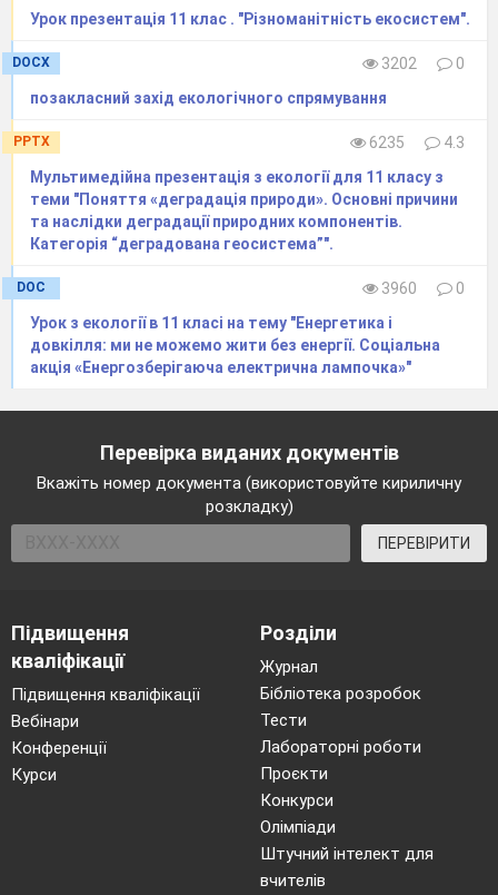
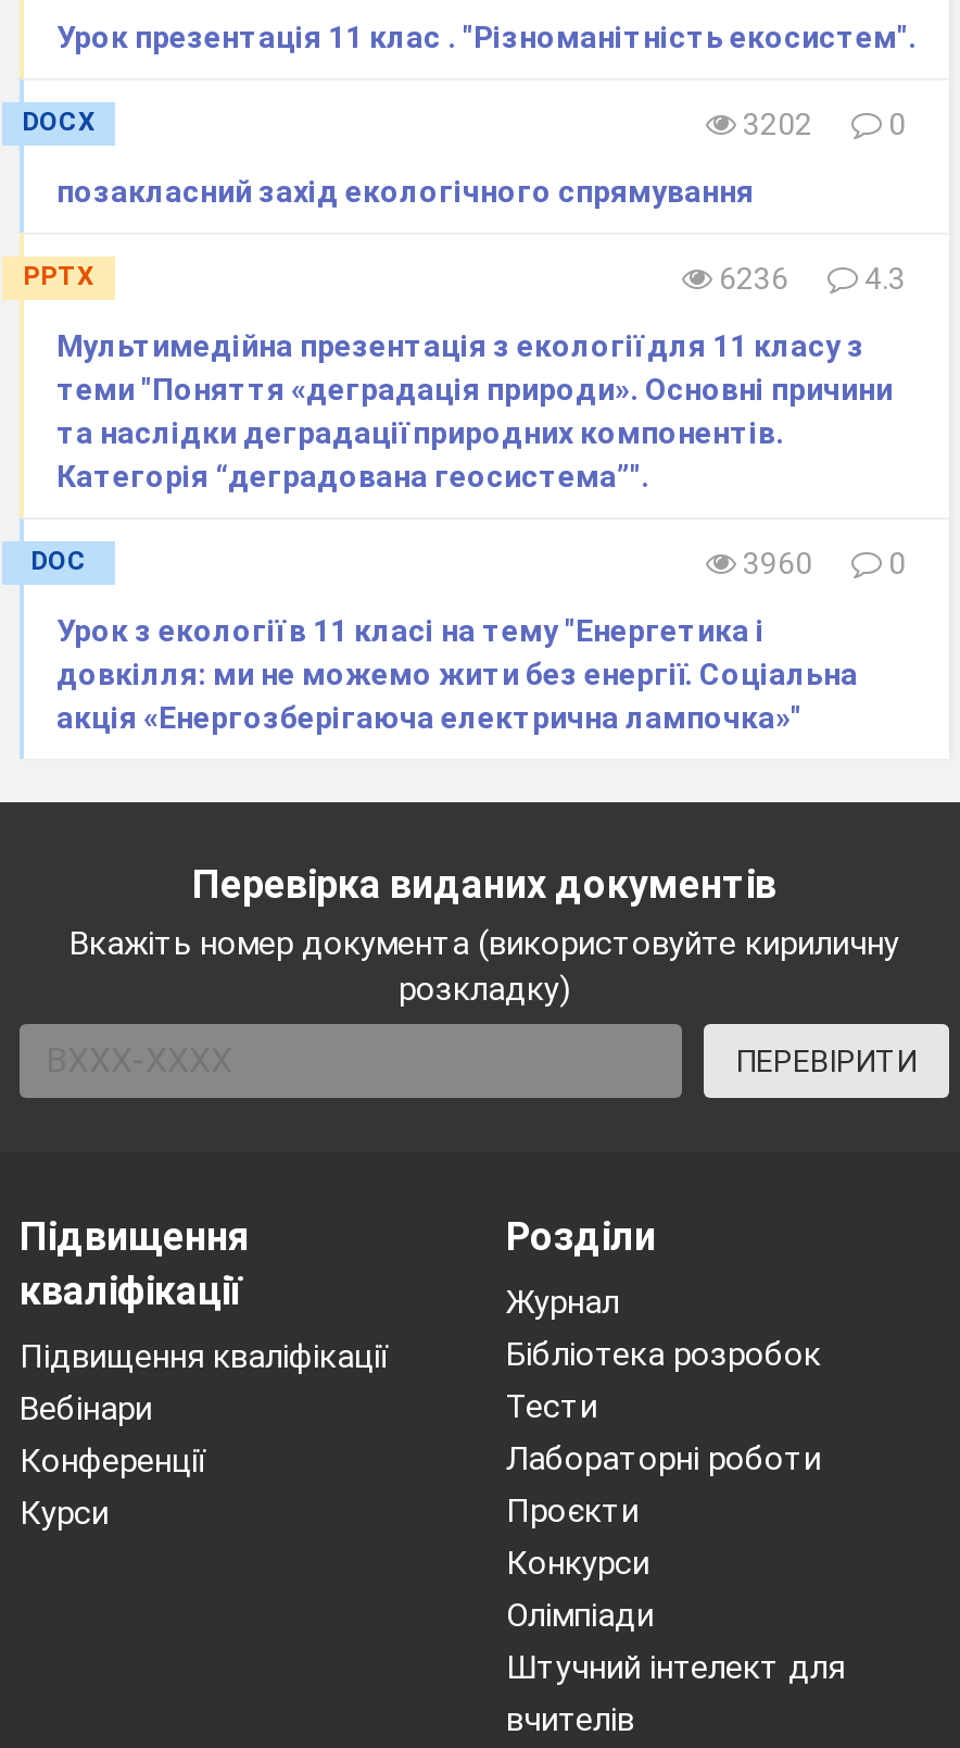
[366,133,465,151] 6235 4.3 -> [712,261,906,295] 6236 4.3

